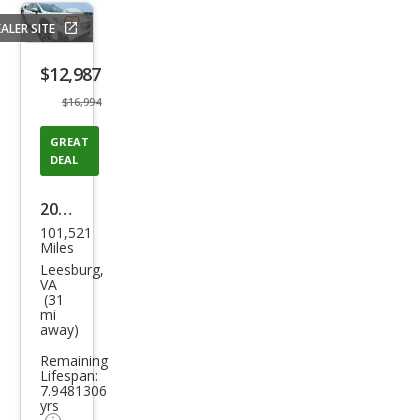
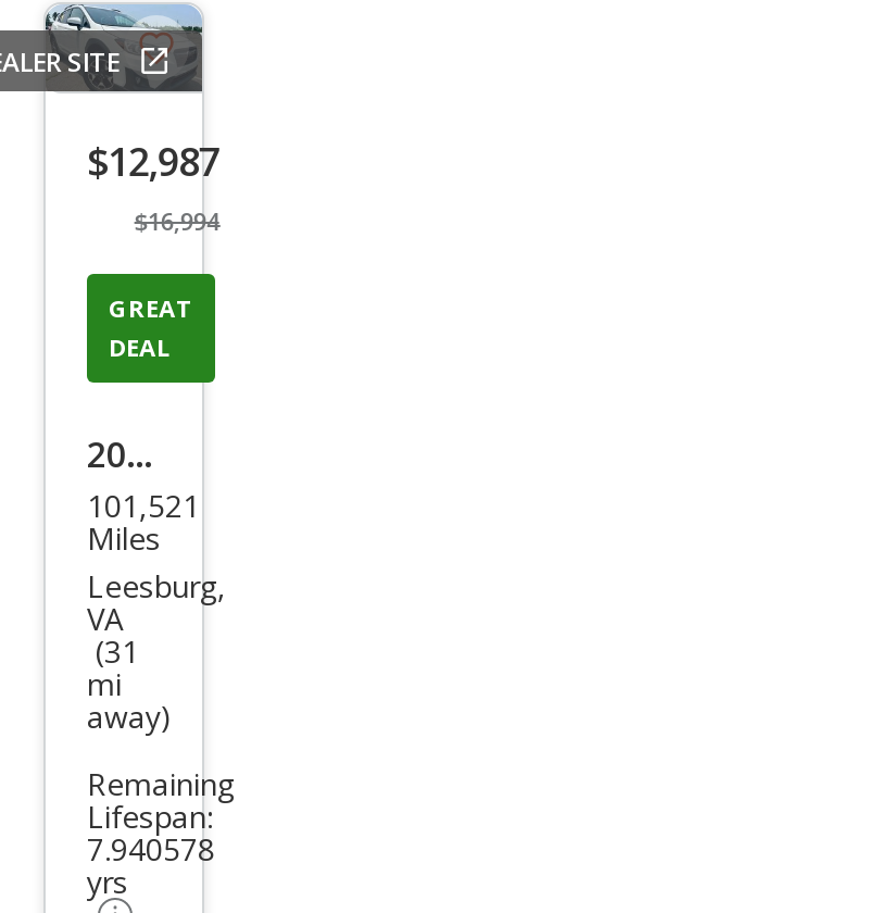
[40,381,107,400] 7.9481306 -> [87,829,215,870] 7.940578

